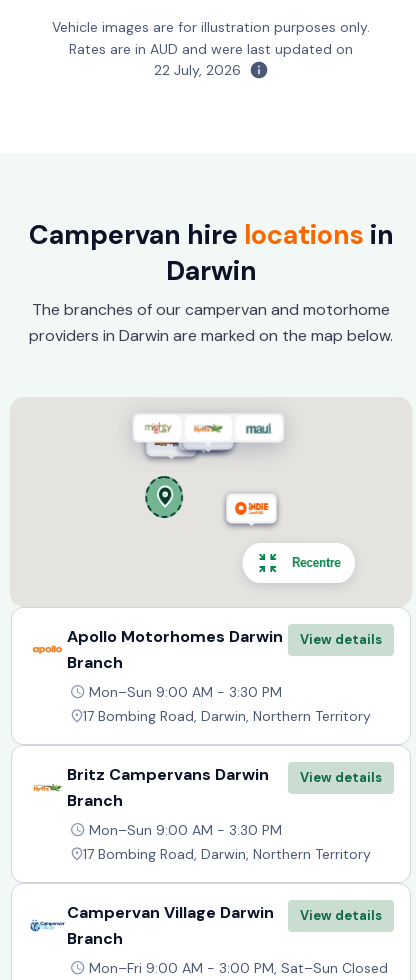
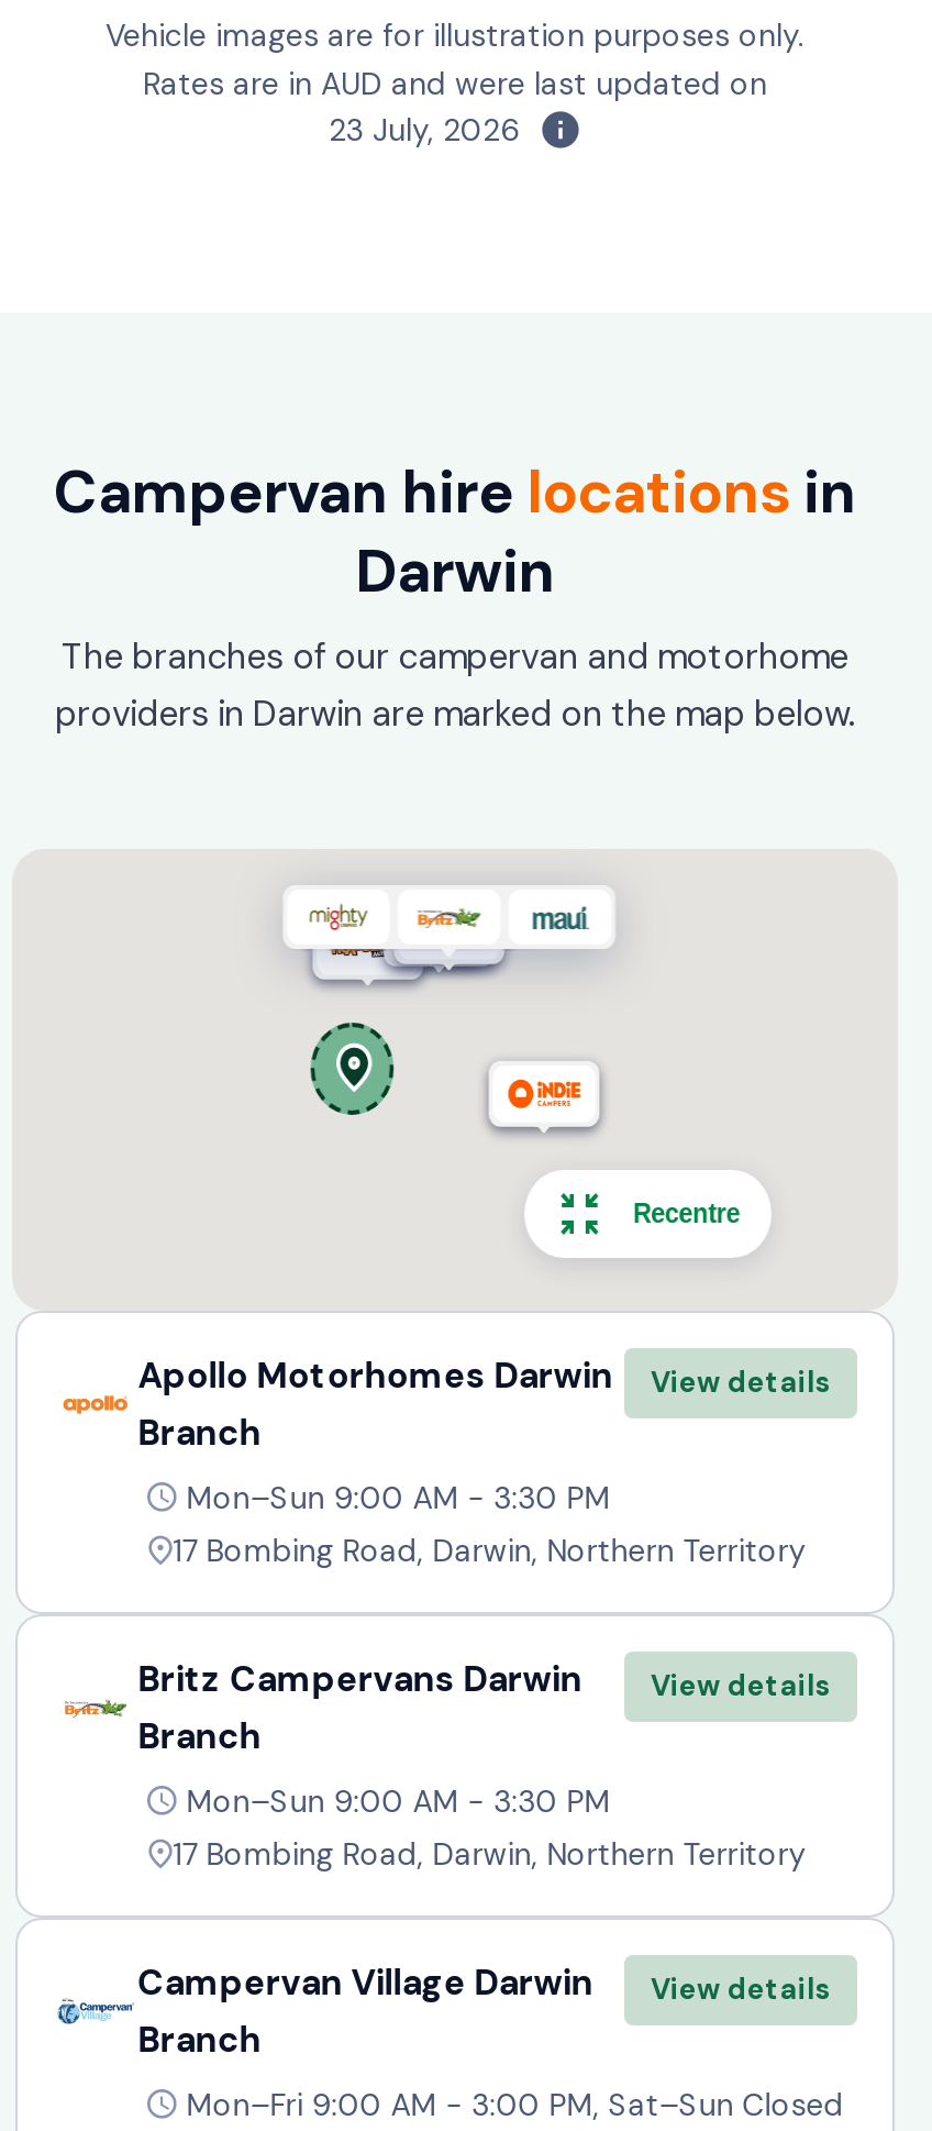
[153,61,240,79] 22 July, 2026 -> [329,110,520,149] 23 July, 2026

